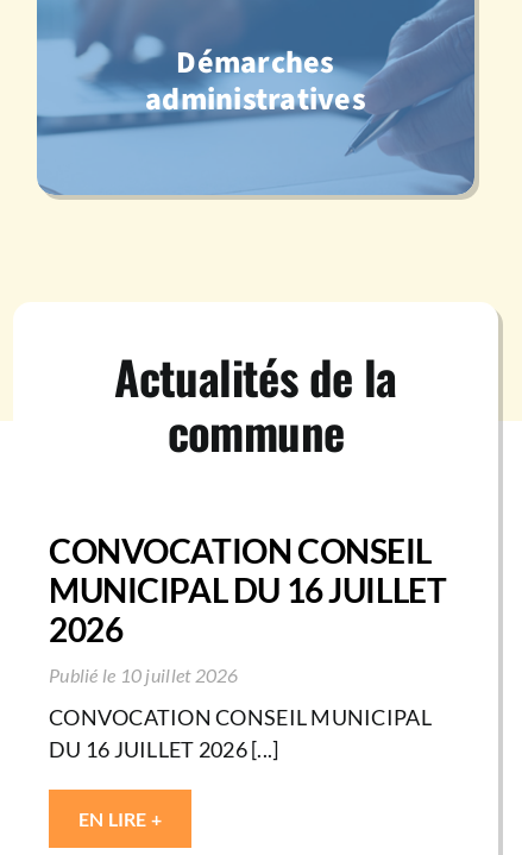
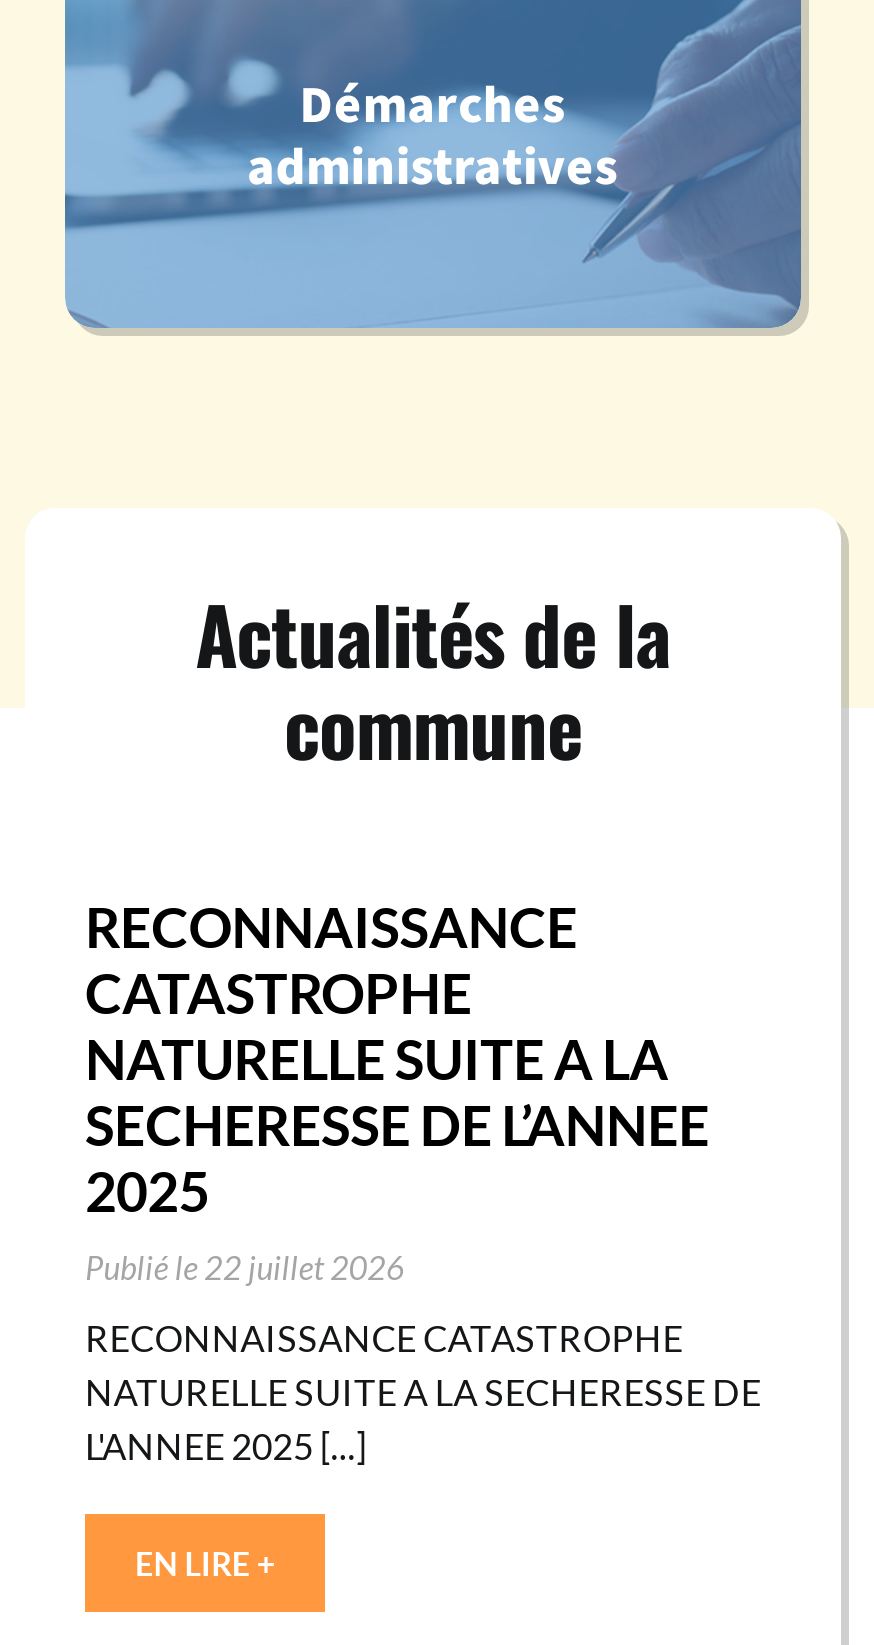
[49,531,446,686] CONVOCATION CONSEIL | MUNICIPAL DU 16 JUILLET | 2026 | Publié le 10 juillet 2026 -> [85,894,709,1286] RECONNAISSANCE | CATASTROPHE | NATURELLE SUITE A LA | SECHERESSE DE L’ANNEE | 2025 | Publié le 22 juillet 2026
[49,704,431,762] CONVOCATION CONSEIL MUNICIPAL | DU 16 JUILLET 2026 [...] -> [85,1316,761,1468] RECONNAISSANCE CATASTROPHE | NATURELLE SUITE A LA SECHERESSE DE | L'ANNEE 2025 [...]

